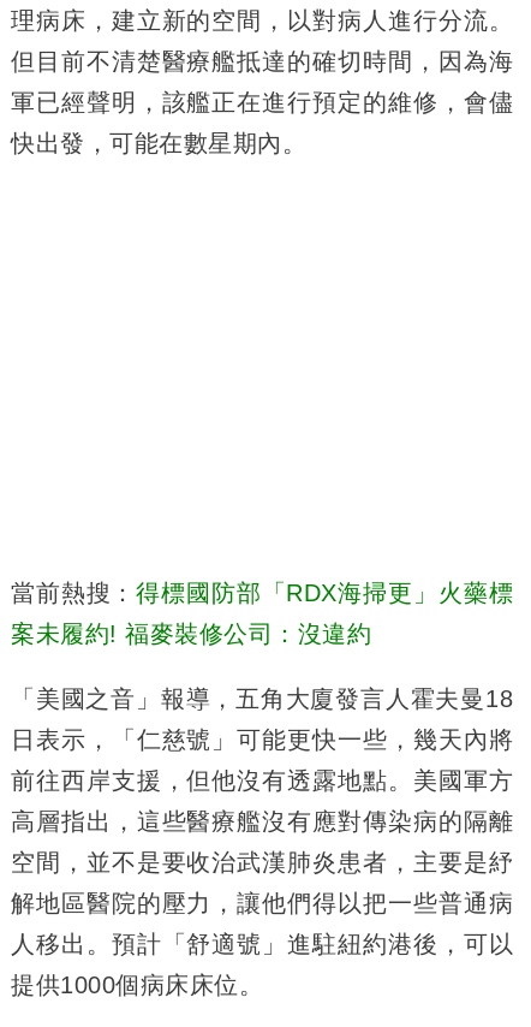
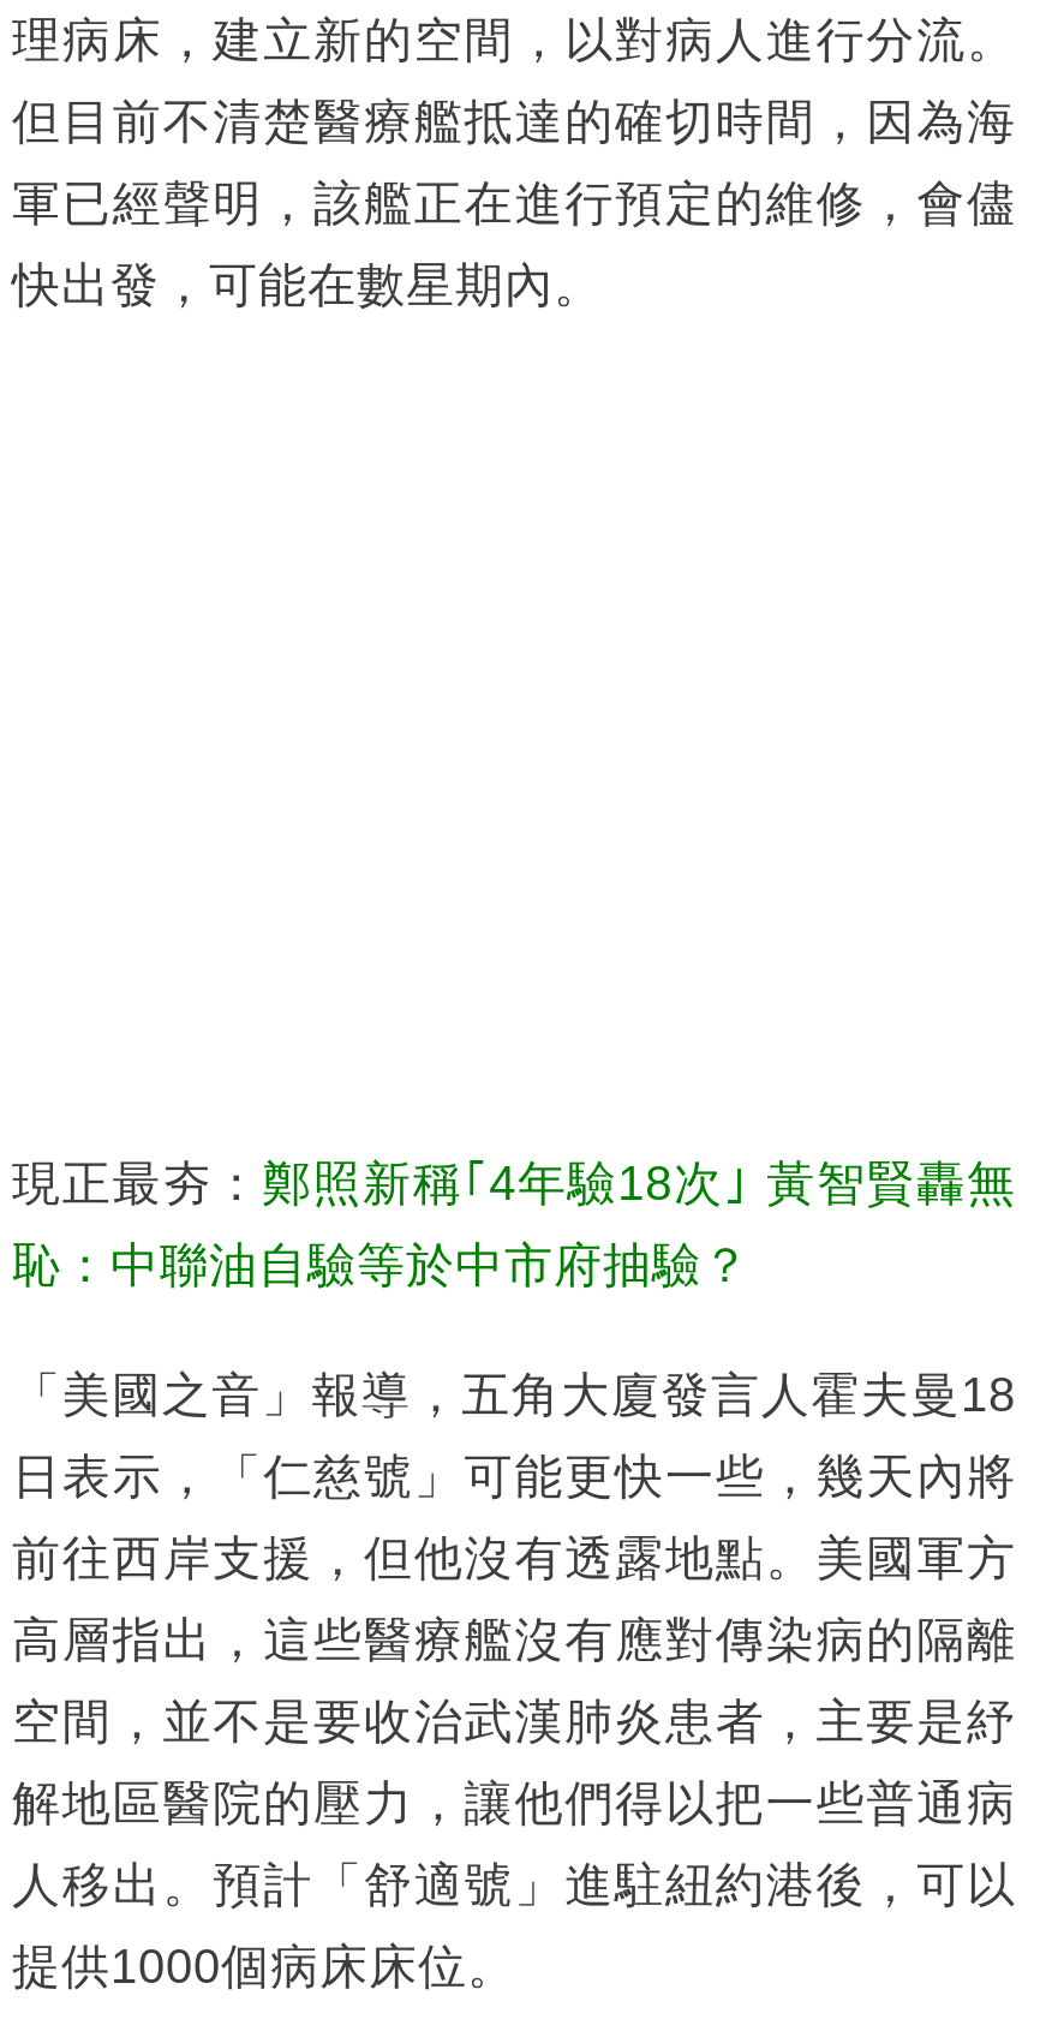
[11,579,513,606] 當前熱搜：得標國防部「RDX海掃更」火藥標 -> [12,1156,1016,1209] 現正最夯：鄭照新稱｢4年驗18次｣ 黃智賢轟無
[11,620,371,647] 案未履約! 福麥裝修公司：沒違約 -> [12,1238,751,1290] 恥：中聯油自驗等於中市府抽驗？

